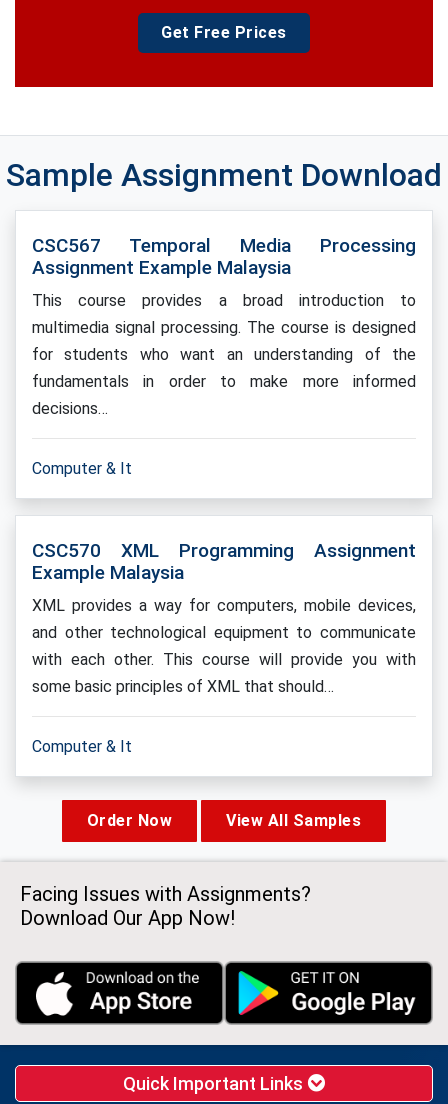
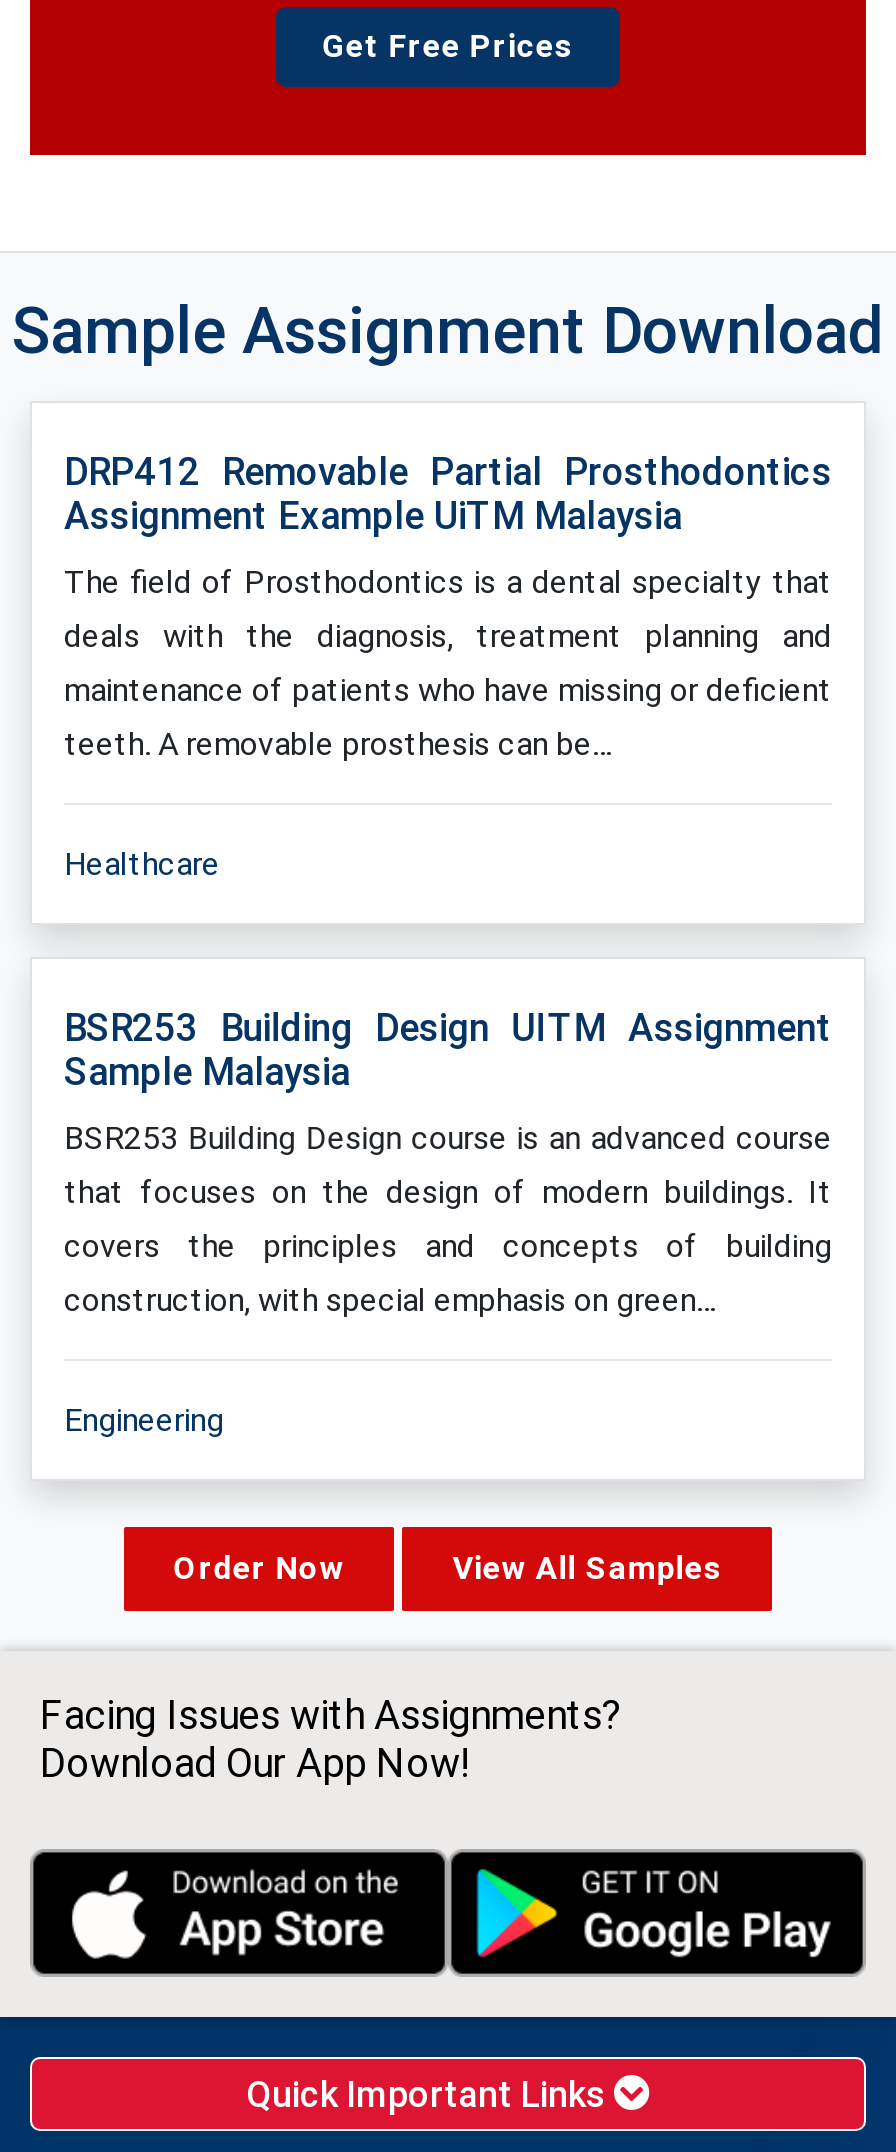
[32,234,416,279] CSC567 Temporal Media Processing | Assignment Example Malaysia -> [64,449,832,539] DRP412 Removable Partial Prosthodontics | Assignment Example UiTM Malaysia
[32,291,416,418] This course provides a broad introduction to | multimedia signal processing. The course is designed | for students who want an understanding of the | fundamentals in order to make more informed | decisions… -> [64,563,832,763] The field of Prosthodontics is a dental specialty that | deals with the diagnosis, treatment planning and | maintenance of patients who have missing or deficient | teeth. A removable prosthesis can be…
[32,459,132,478] Computer & It -> [64,845,220,883] Healthcare
[32,539,416,584] CSC570 XML Programming Assignment | Example Malaysia -> [64,1005,832,1095] BSR253 Building Design UITM Assignment | Sample Malaysia
[32,596,416,696] XML provides a way for computers, mobile devices, | and other technological equipment to communicate | with each other. This course will provide you with | some basic principles of XML that should… -> [64,1119,832,1319] BSR253 Building Design course is an advanced course | that focuses on the design of modern buildings. It | covers the principles and concepts of building | construction, with special emphasis on green…
[32,737,132,756] Computer & It -> [64,1401,224,1439] Engineering

